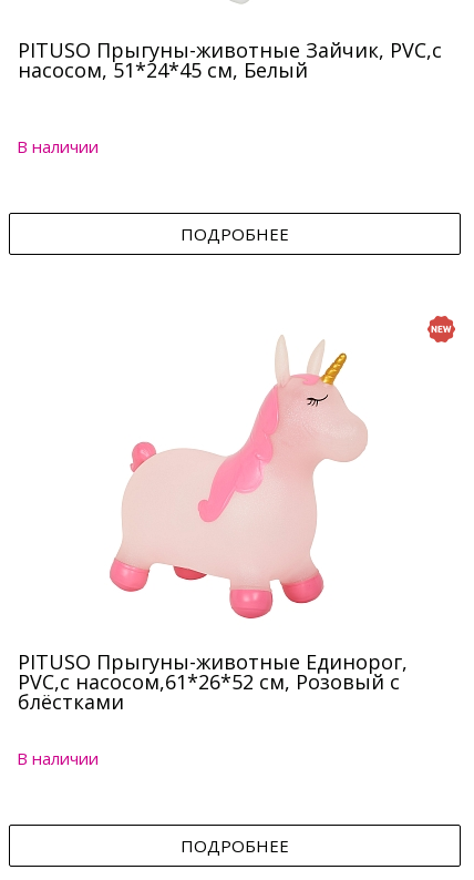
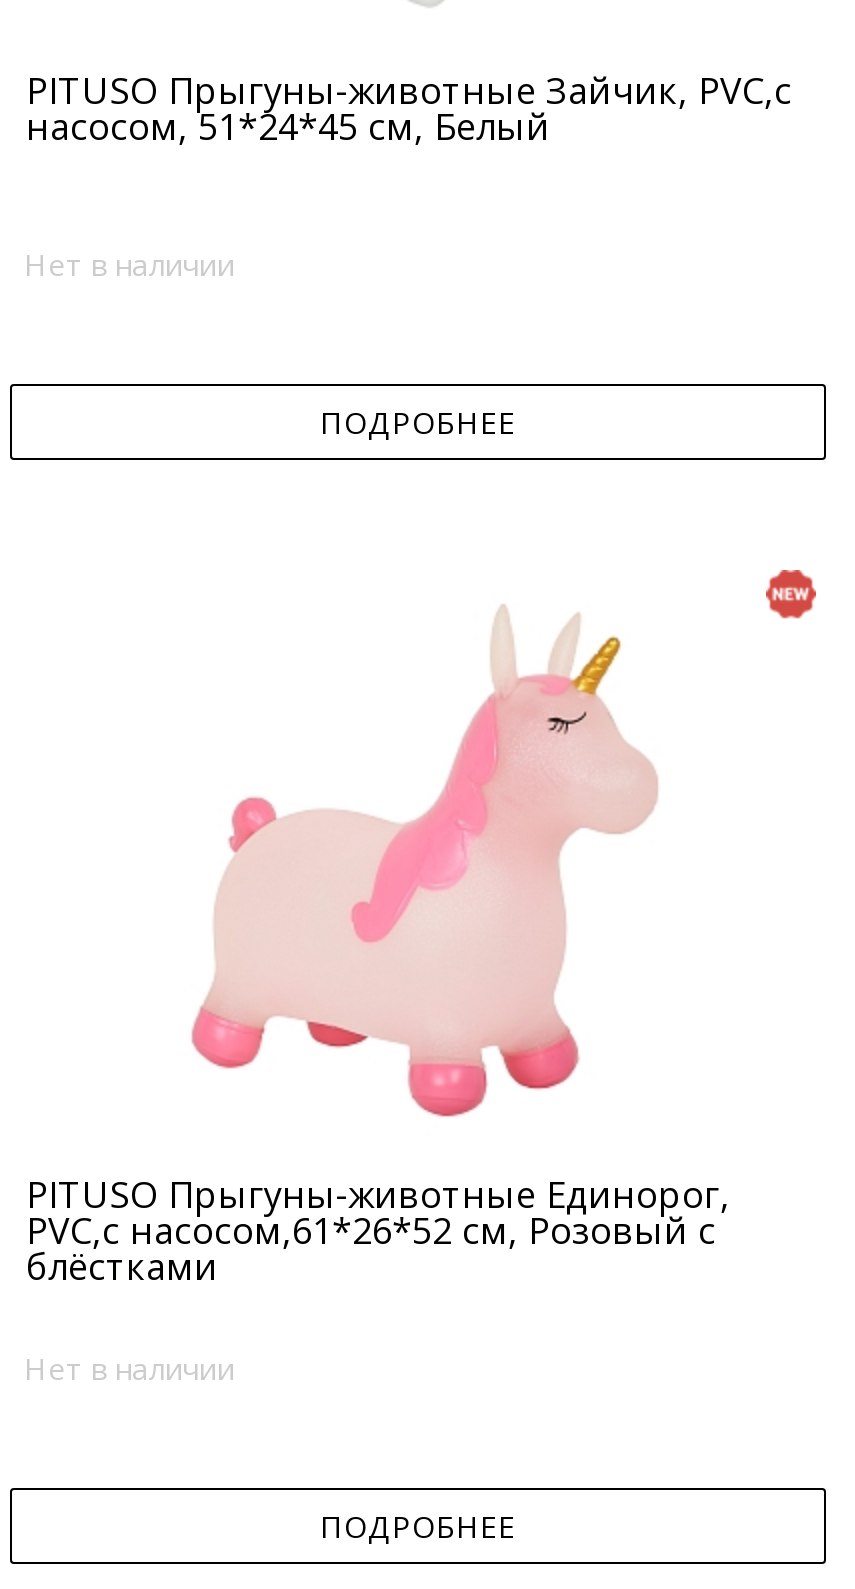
[17,135,99,157] В наличии -> [24,244,234,284] Нет в наличии
[17,747,99,769] В наличии -> [24,1348,234,1388] Нет в наличии

